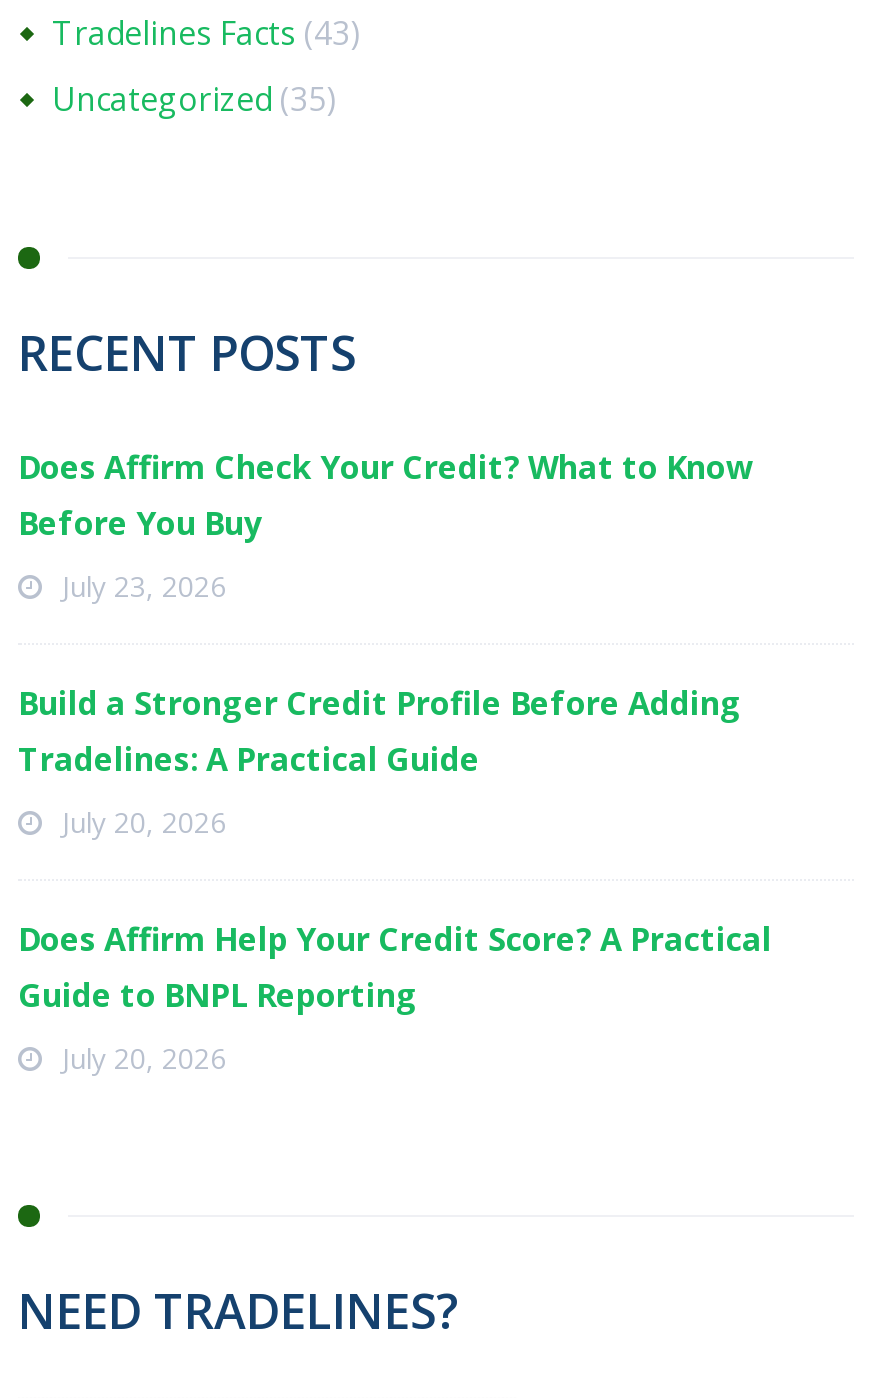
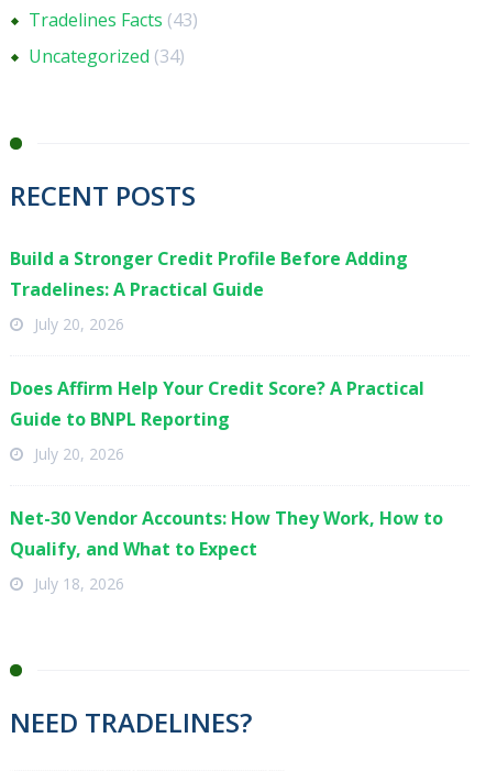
[52,77,336,121] Uncategorized (35) -> [29,44,185,69] Uncategorized (34)
[18,445,754,605] Does Affirm Check Your Credit? What to Know | Before You Buy | July 23, 2026 -> none
moved [18,681,772,1077] -> [10,247,424,464]: Build a Stronger Credit Profile Before Adding | Tradelines: A Practical Guide | July 20, 2026 | Does Affirm Help Your Credit Score? A Practical | Guide to BNPL Reporting | July 20, 2026
none -> [10,506,443,594] Net-30 Vendor Accounts: How They Work, How to | Qualify, and What to Expect | July 18, 2026

